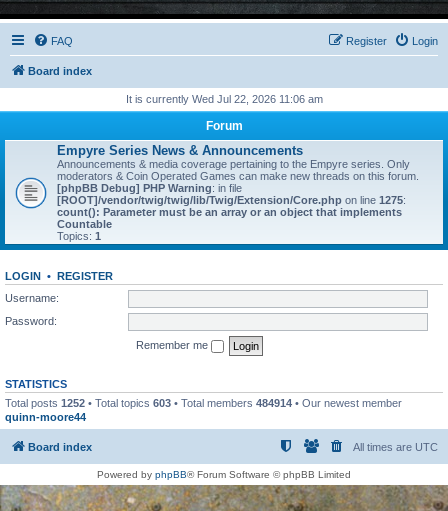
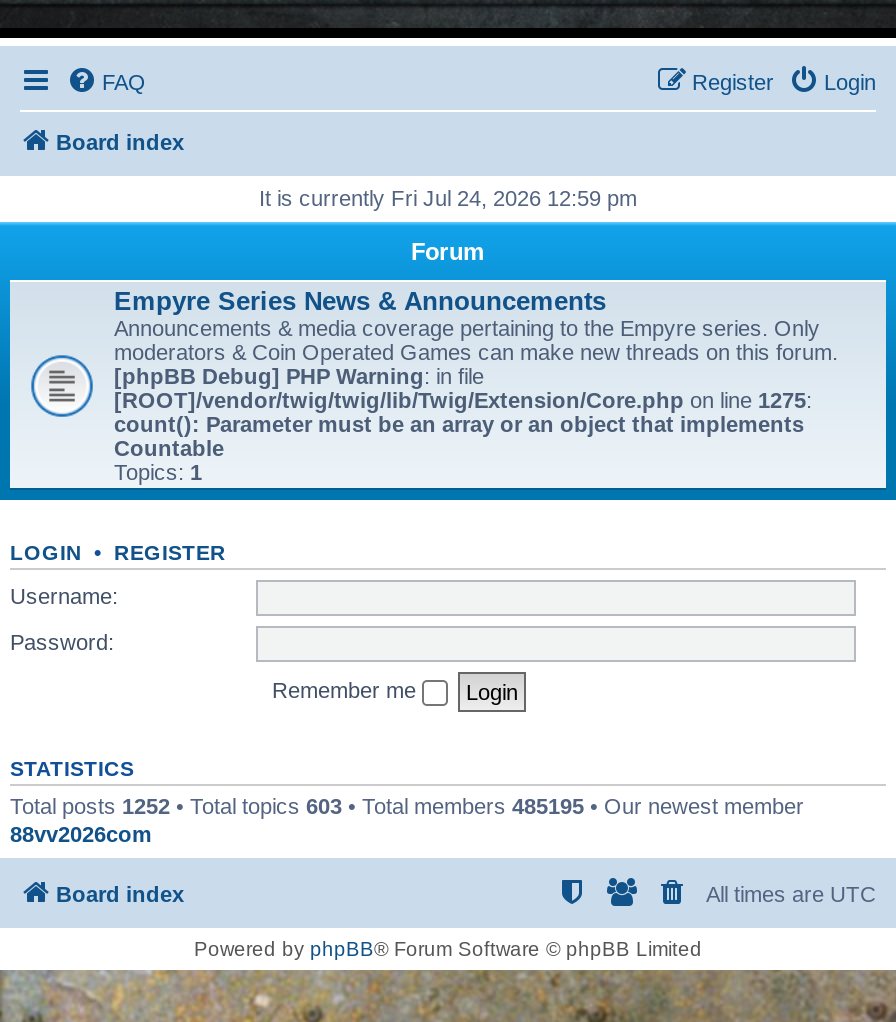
[125,93,322,105] It is currently Wed Jul 22, 2026 11:06 am -> [259,186,637,210] It is currently Fri Jul 24, 2026 12:59 pm
[5,396,402,422] Total posts 1252 • Total topics 603 • Total members 484914 • Our newest member | quinn-moore44 -> [10,793,804,845] Total posts 1252 • Total topics 603 • Total members 485195 • Our newest member | 88vv2026com

